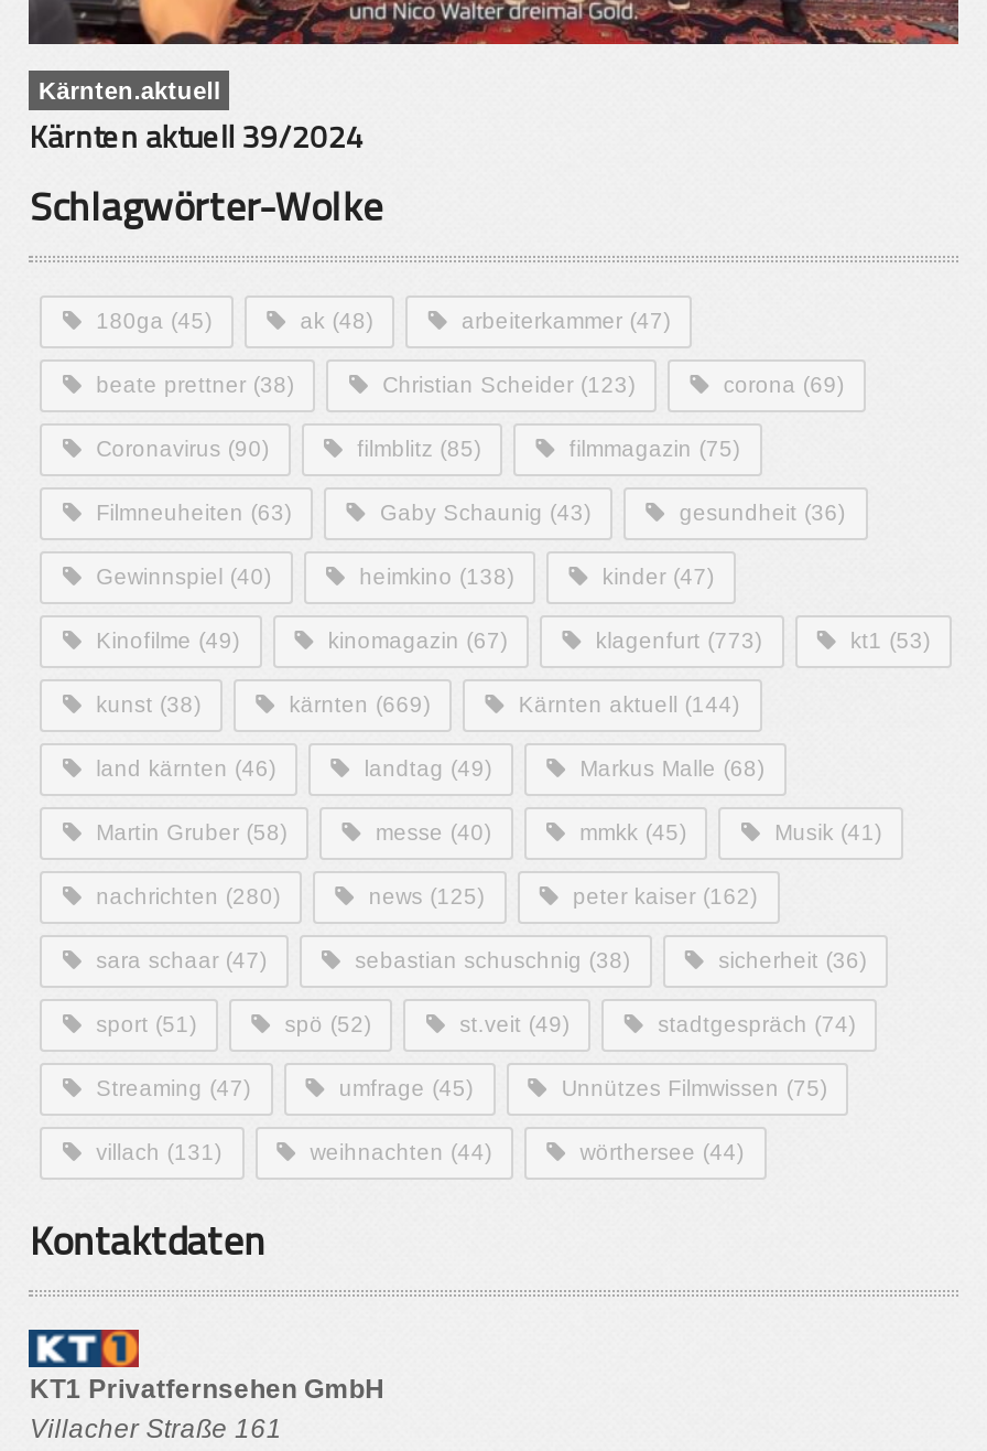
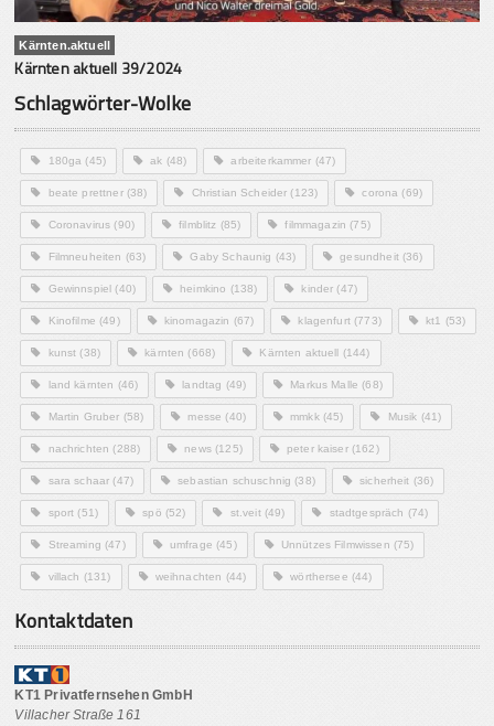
[289,692,430,716] kärnten (669) -> [145,346,215,358] kärnten (668)
[96,884,280,908] nachrichten (280) -> [48,442,140,454] nachrichten (288)

